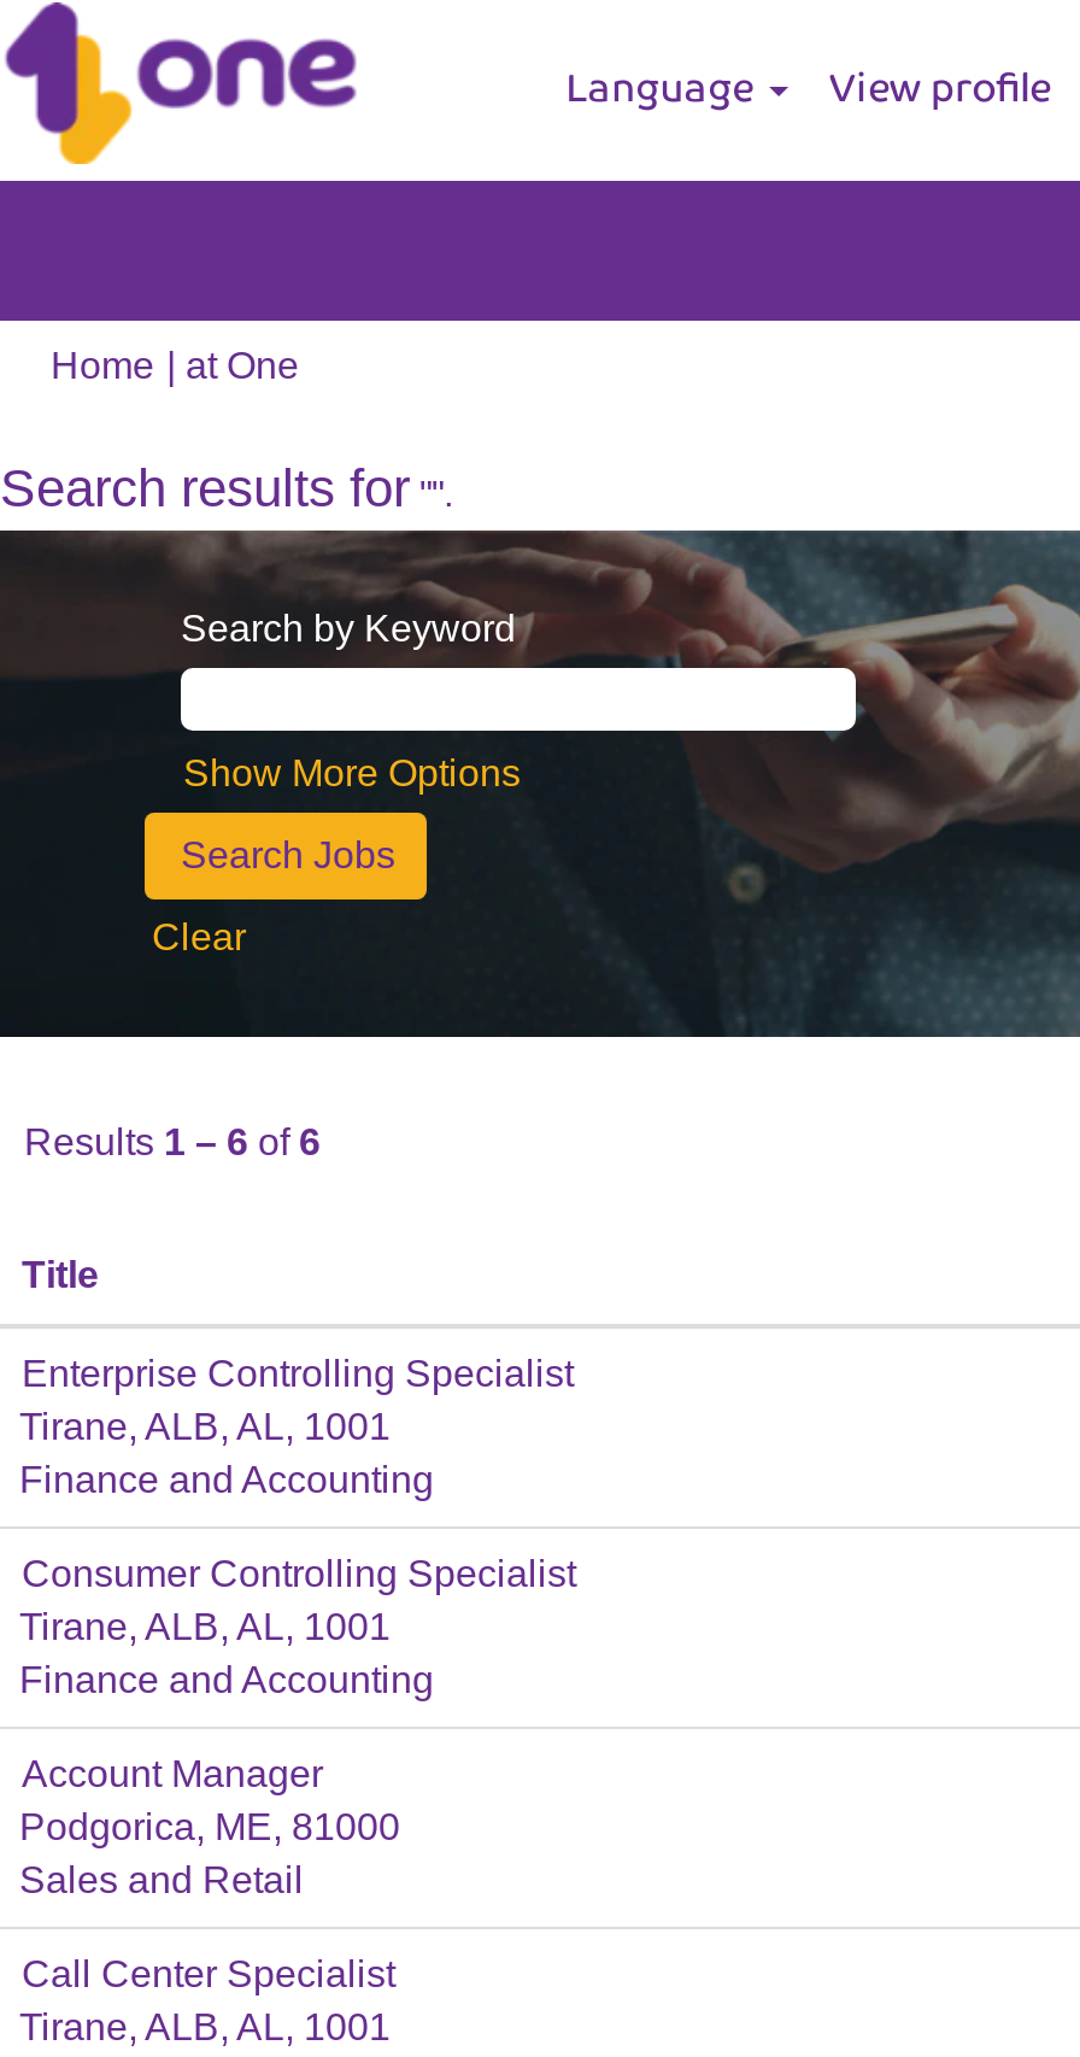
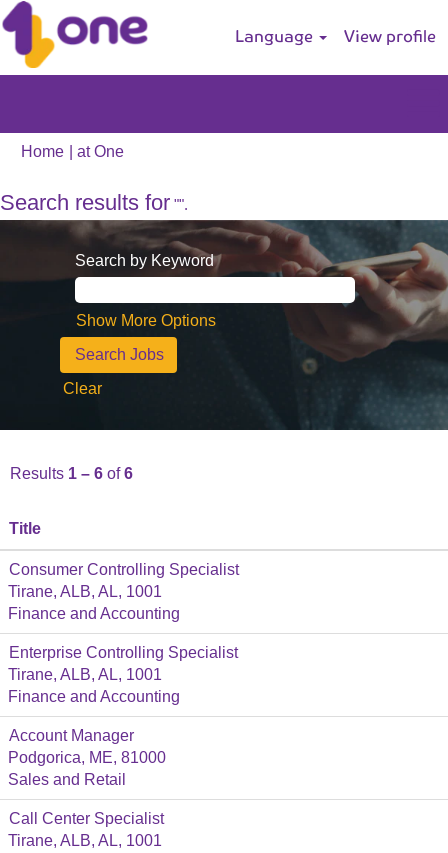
moved [22,1353,574,1394] -> [9,644,238,661]: Enterprise Controlling Specialist
moved [22,1553,576,1594] -> [9,561,239,578]: Consumer Controlling Specialist

